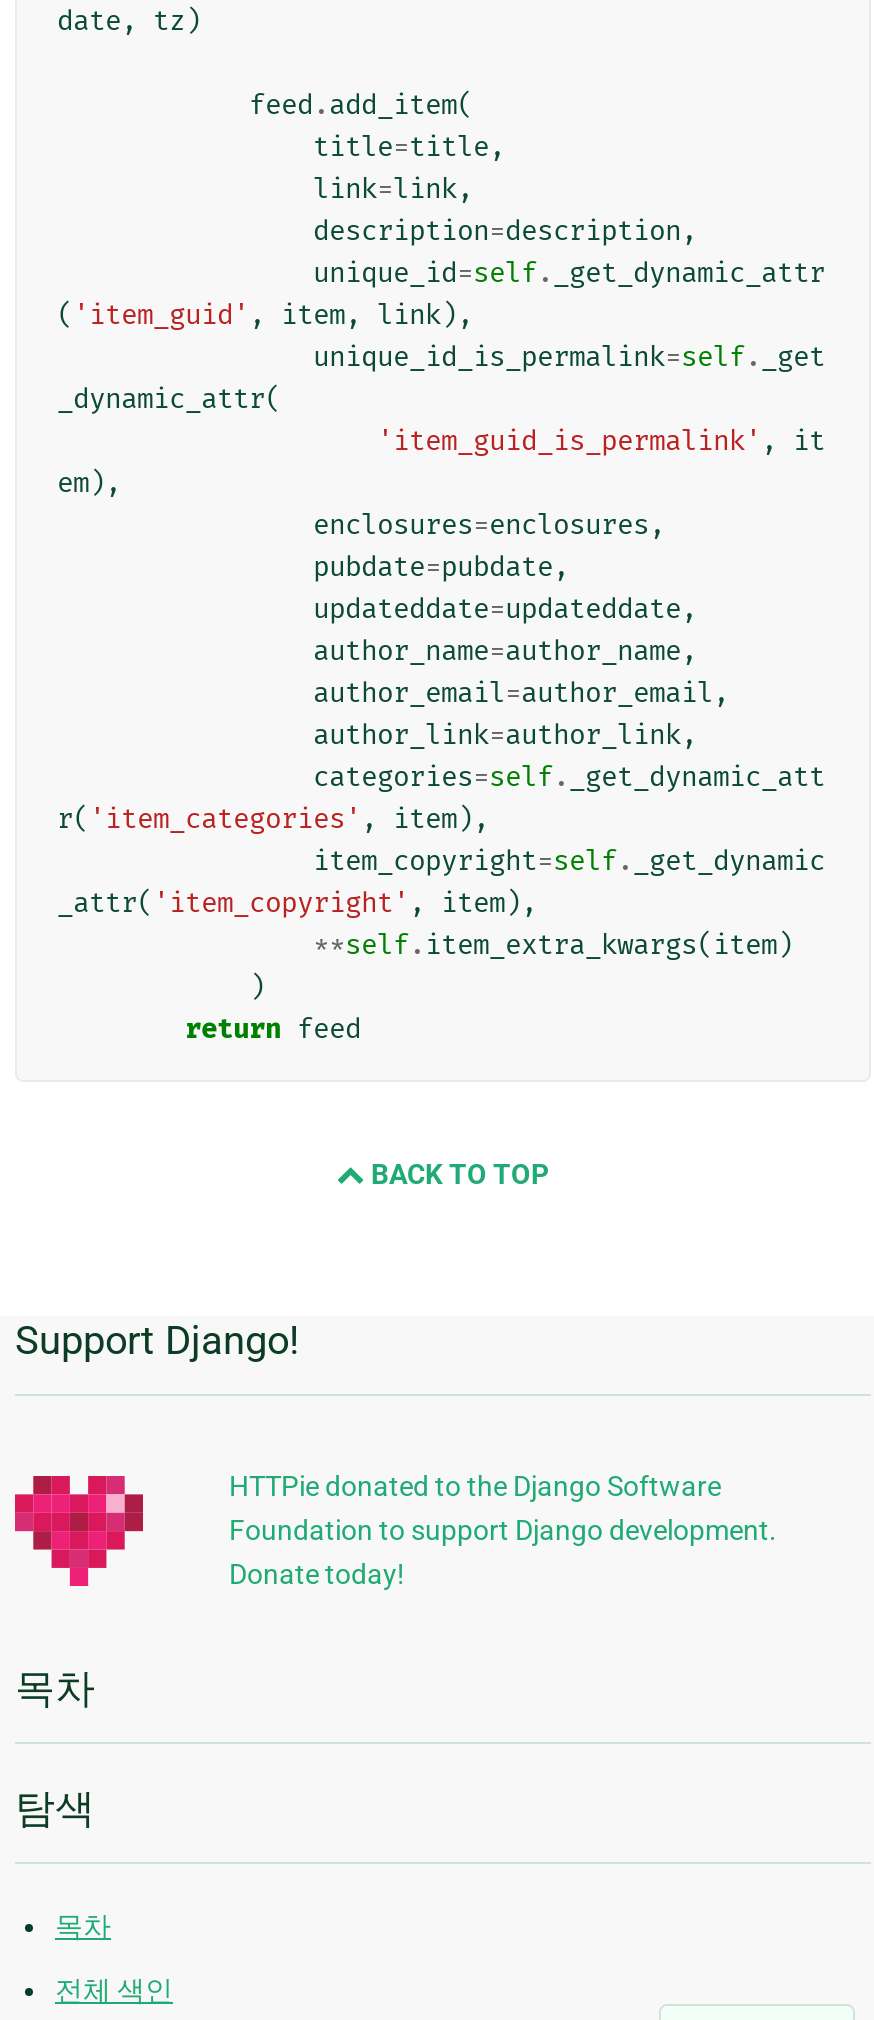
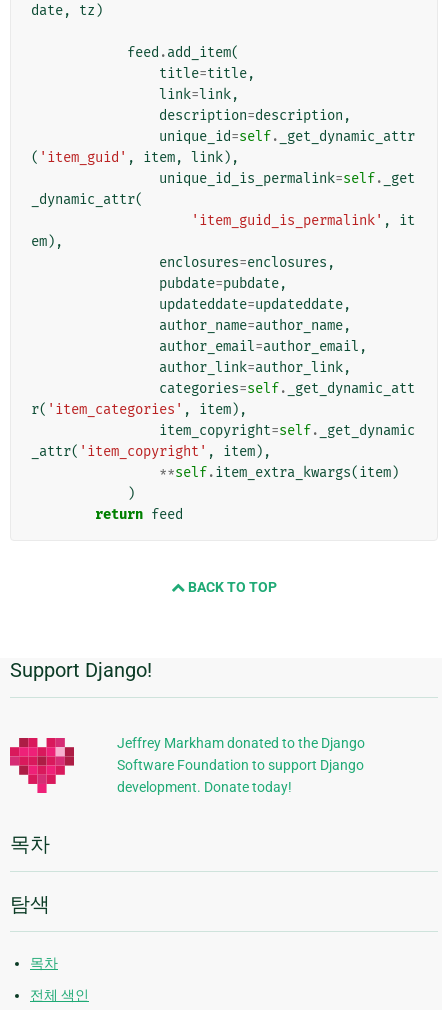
[229,1471,777,1591] HTTPie donated to the Django Software | Foundation to support Django development. | Donate today! -> [117,735,365,795] Jeffrey Markham donated to the Django | Software Foundation to support Django | development. Donate today!

